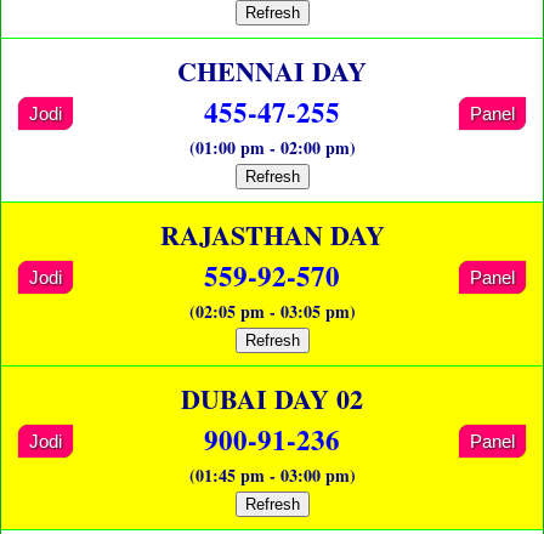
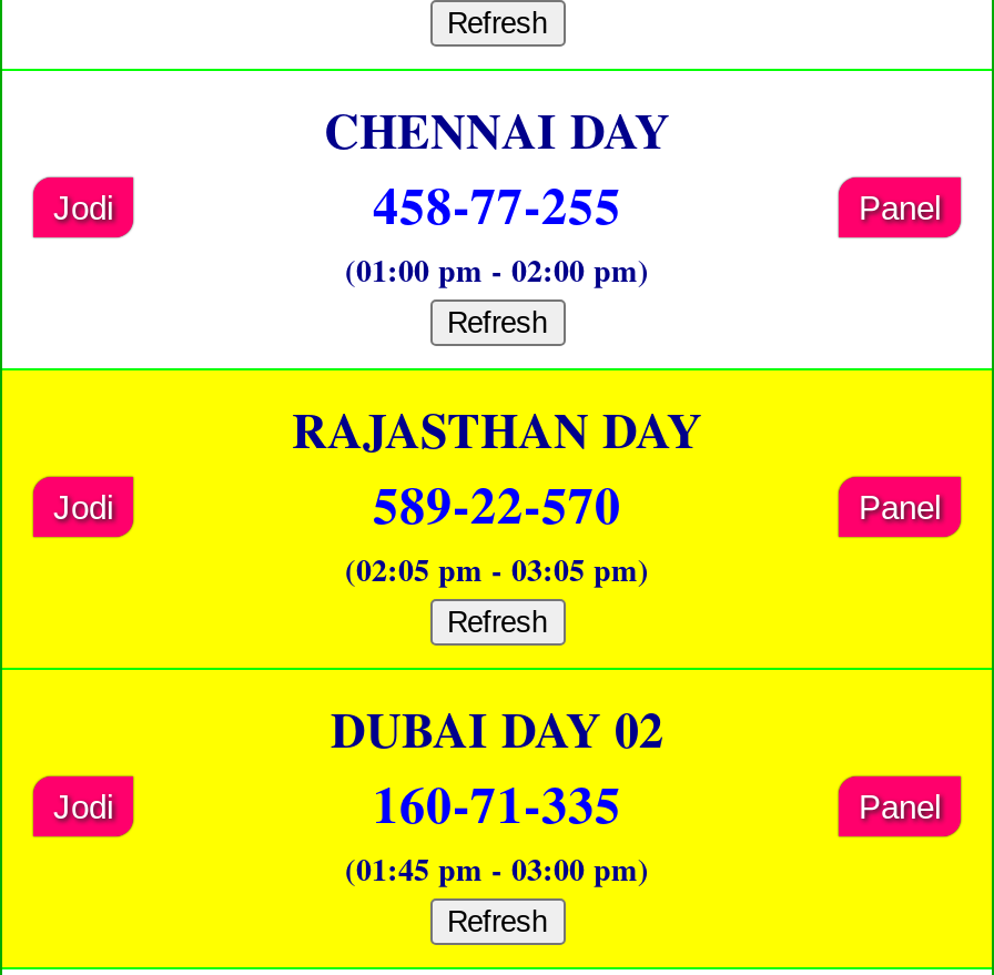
[204,91,340,132] 455-47-255 -> [373,166,621,241] 458-77-255
[204,255,340,296] 559-92-570 -> [373,465,621,541] 589-22-570
[204,418,340,460] 900-91-236 -> [373,765,621,840] 160-71-335

